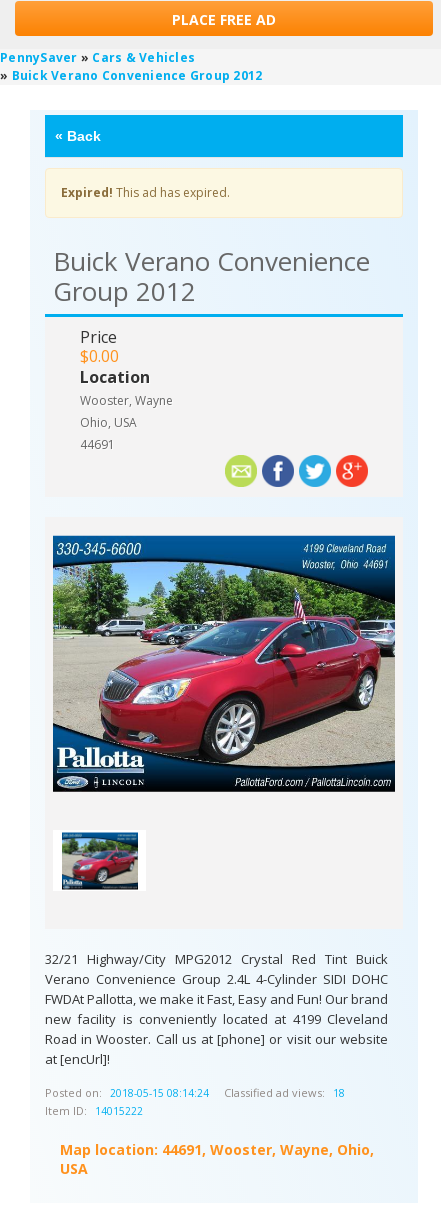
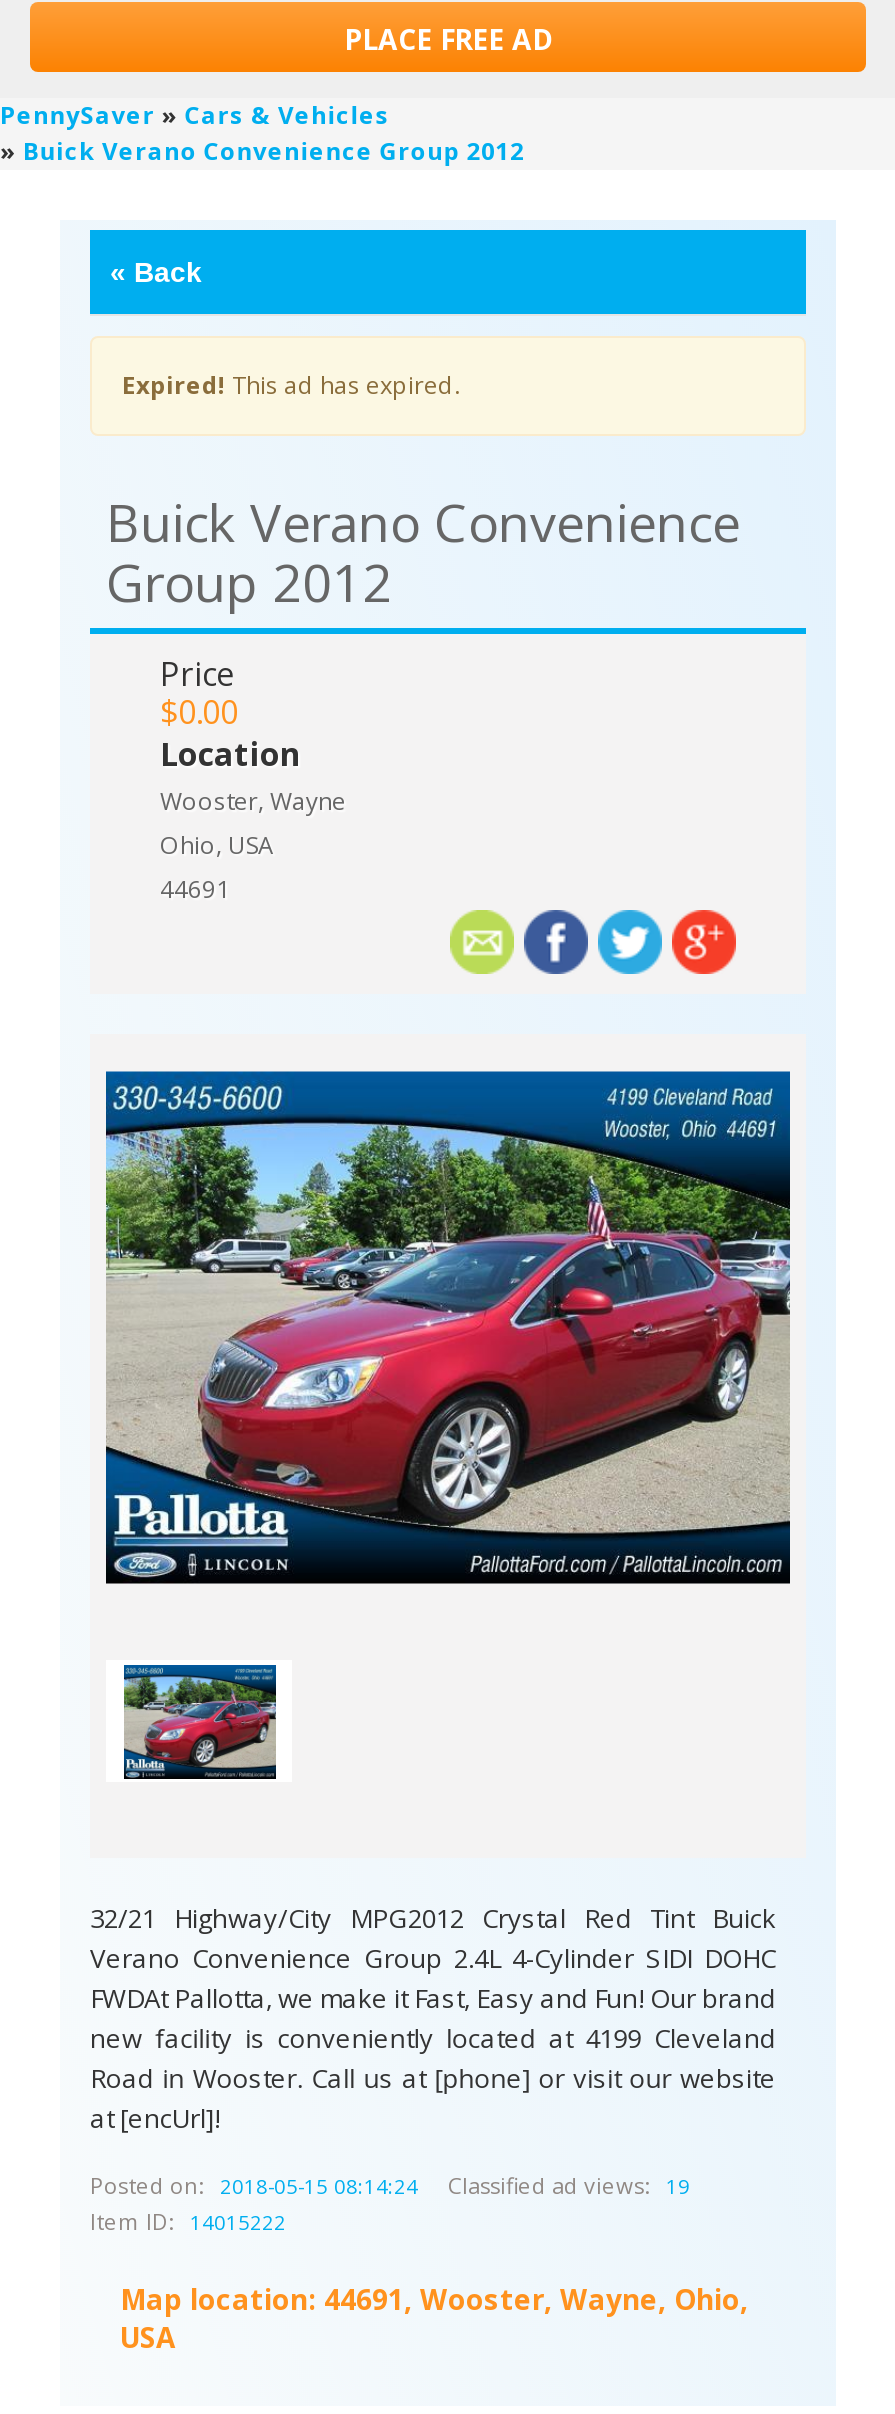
[224,1085,345,1100] Classified ad views: 18 -> [448,2170,690,2200] Classified ad views: 19

